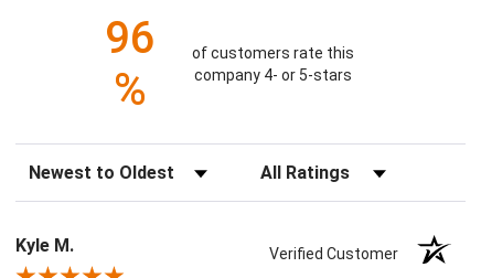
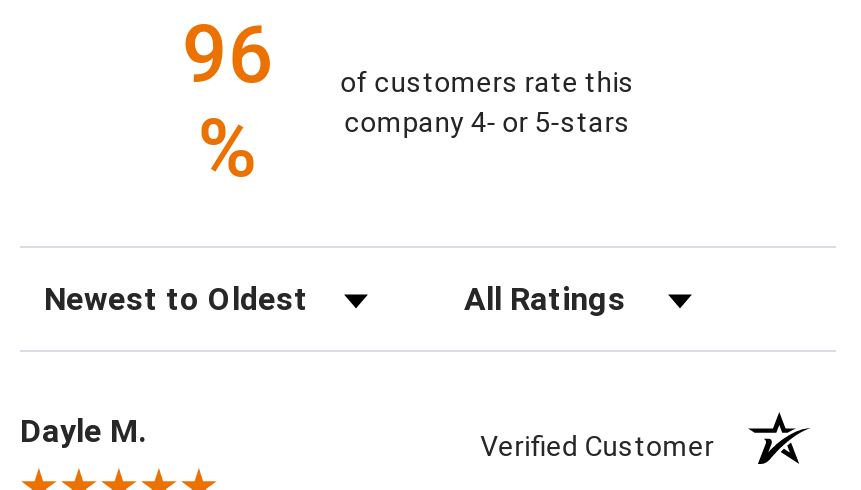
[15,235,74,256] Kyle M. -> [20,412,146,450] Dayle M.

